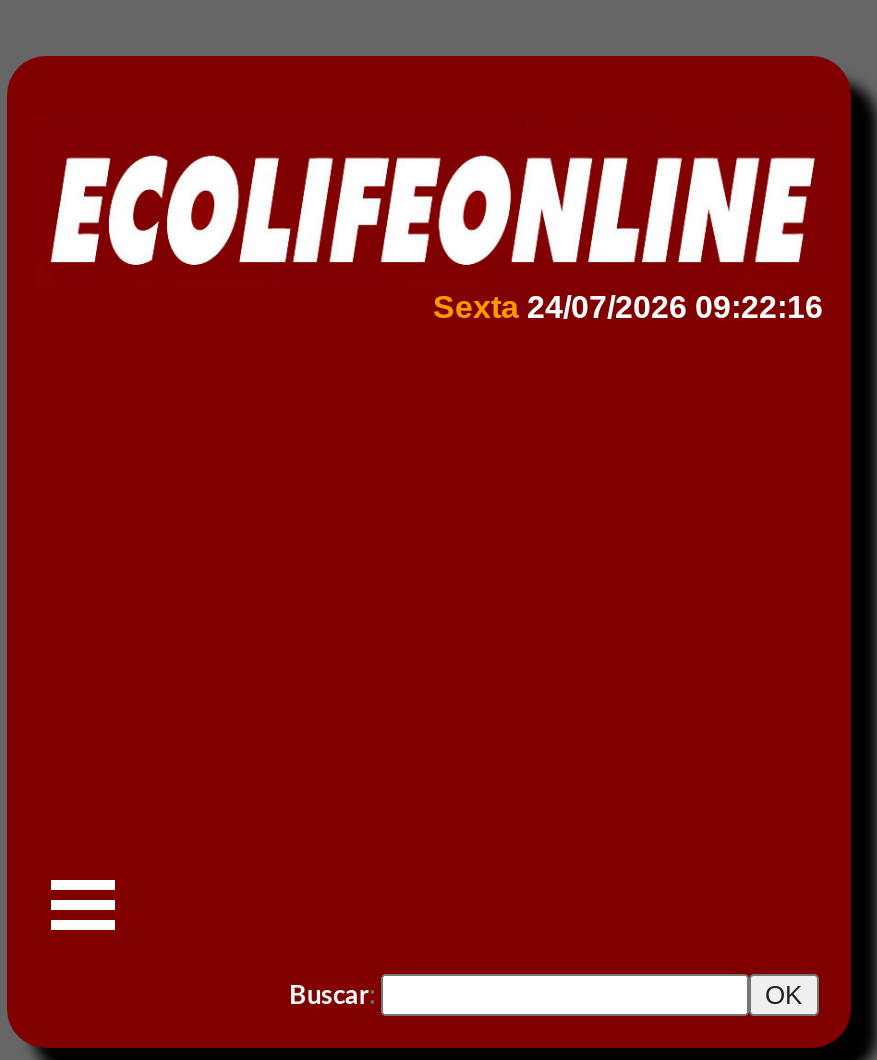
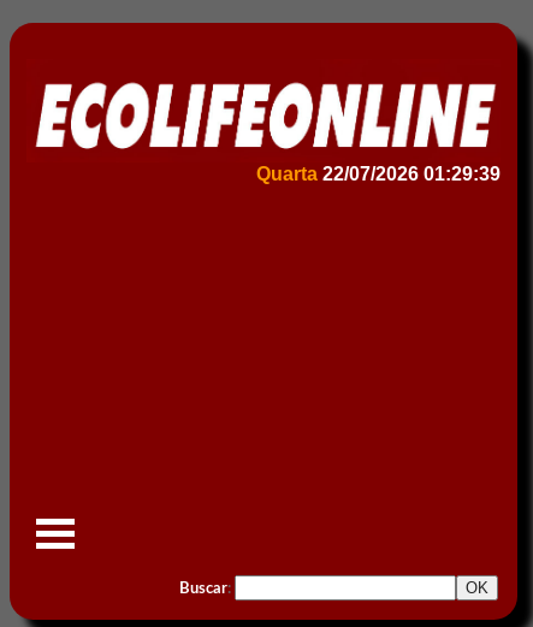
[433,290,823,324] Sexta 24/07/2026 09:22:16 -> [256,164,501,184] Quarta 22/07/2026 01:29:39

